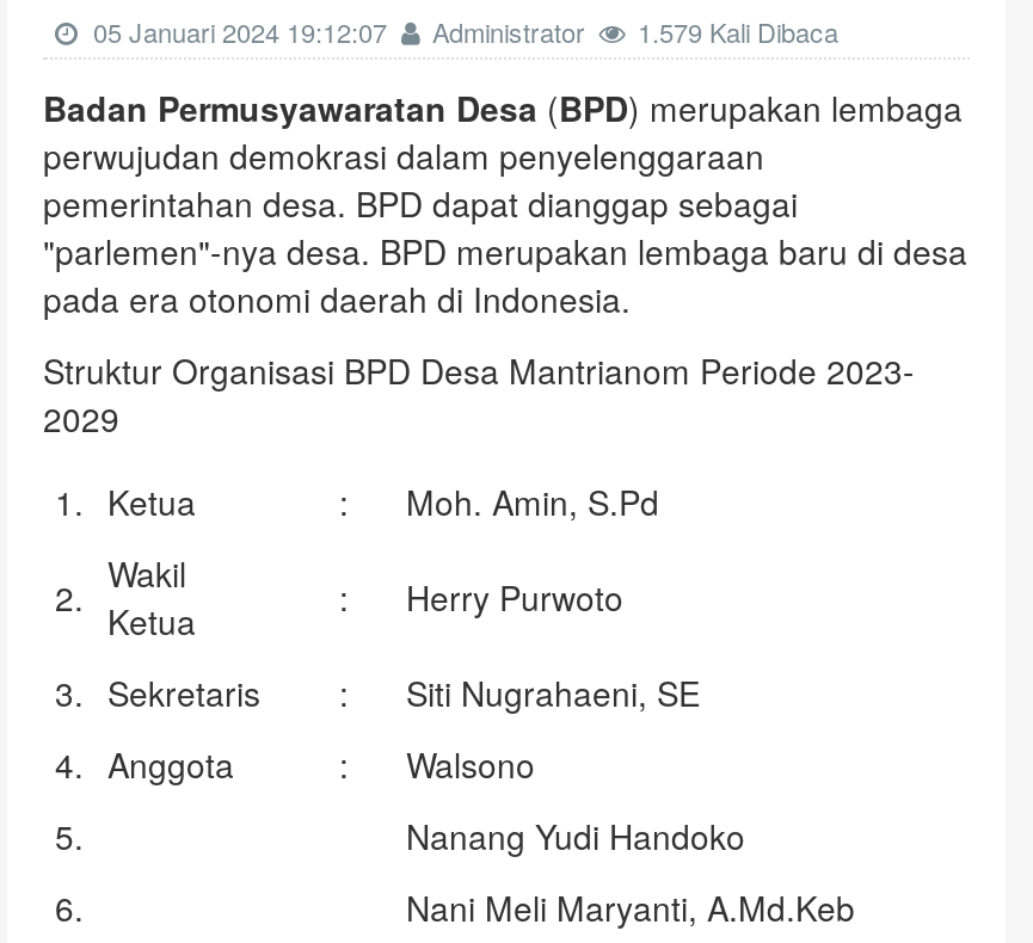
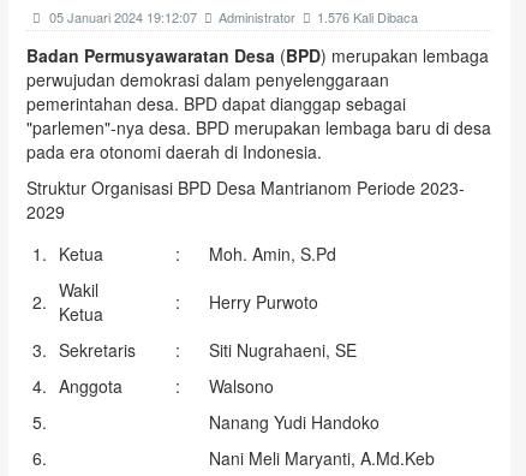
[93,12,846,50] 05 Januari 2024 19:12:07 Administrator 1.579 Kali Dibaca -> [49,7,422,26] 05 Januari 2024 19:12:07 Administrator 1.576 Kali Dibaca

